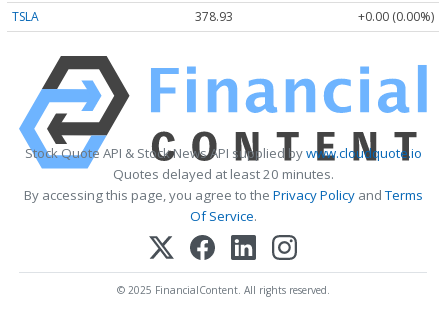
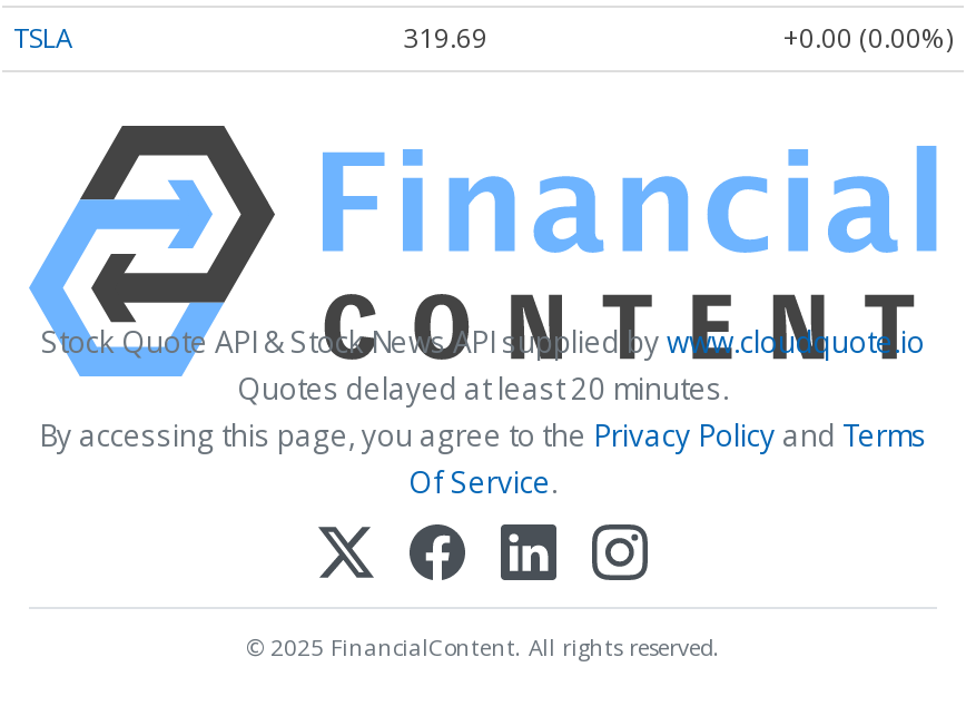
[195,8,233,25] 378.93 -> [403,19,487,57] 319.69

